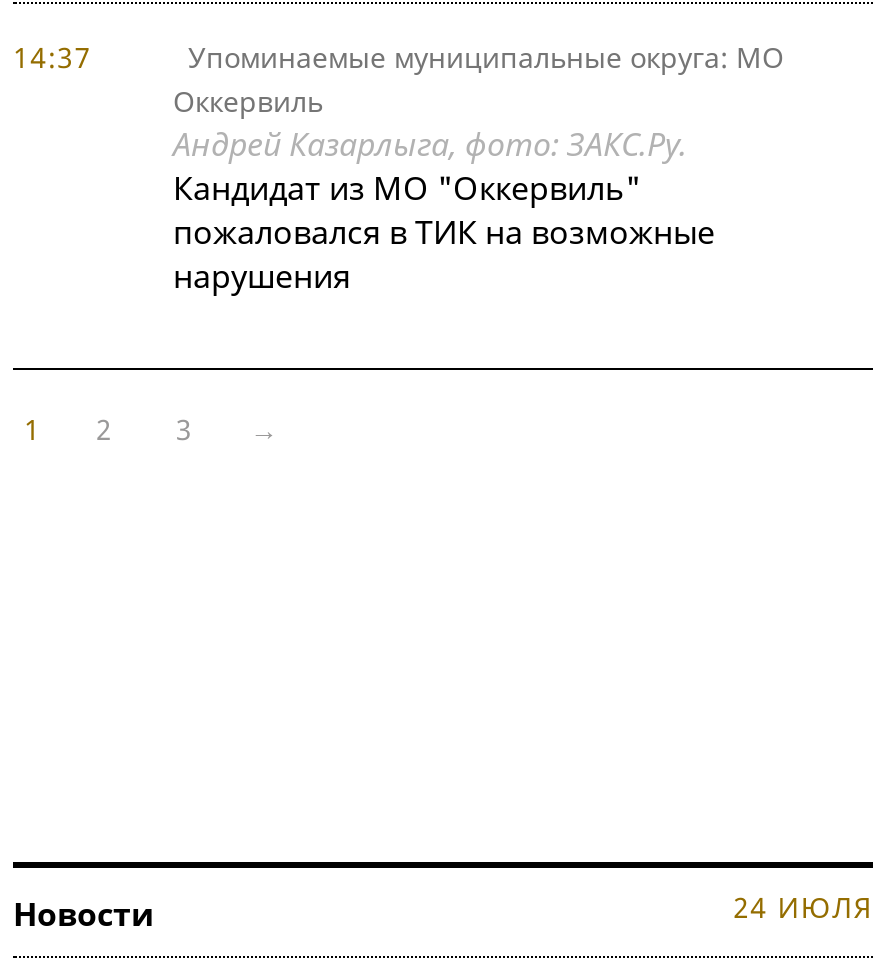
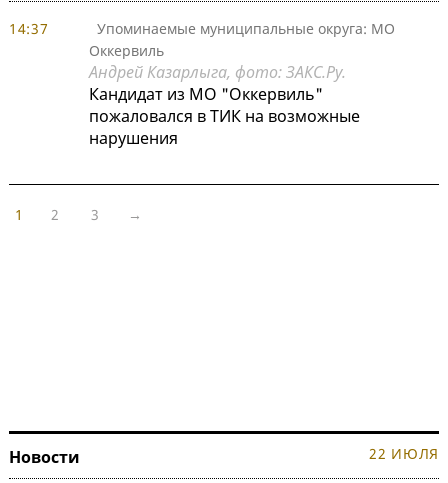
[733,888,873,926] 24 ИЮЛЯ -> [369,444,439,463] 22 ИЮЛЯ

